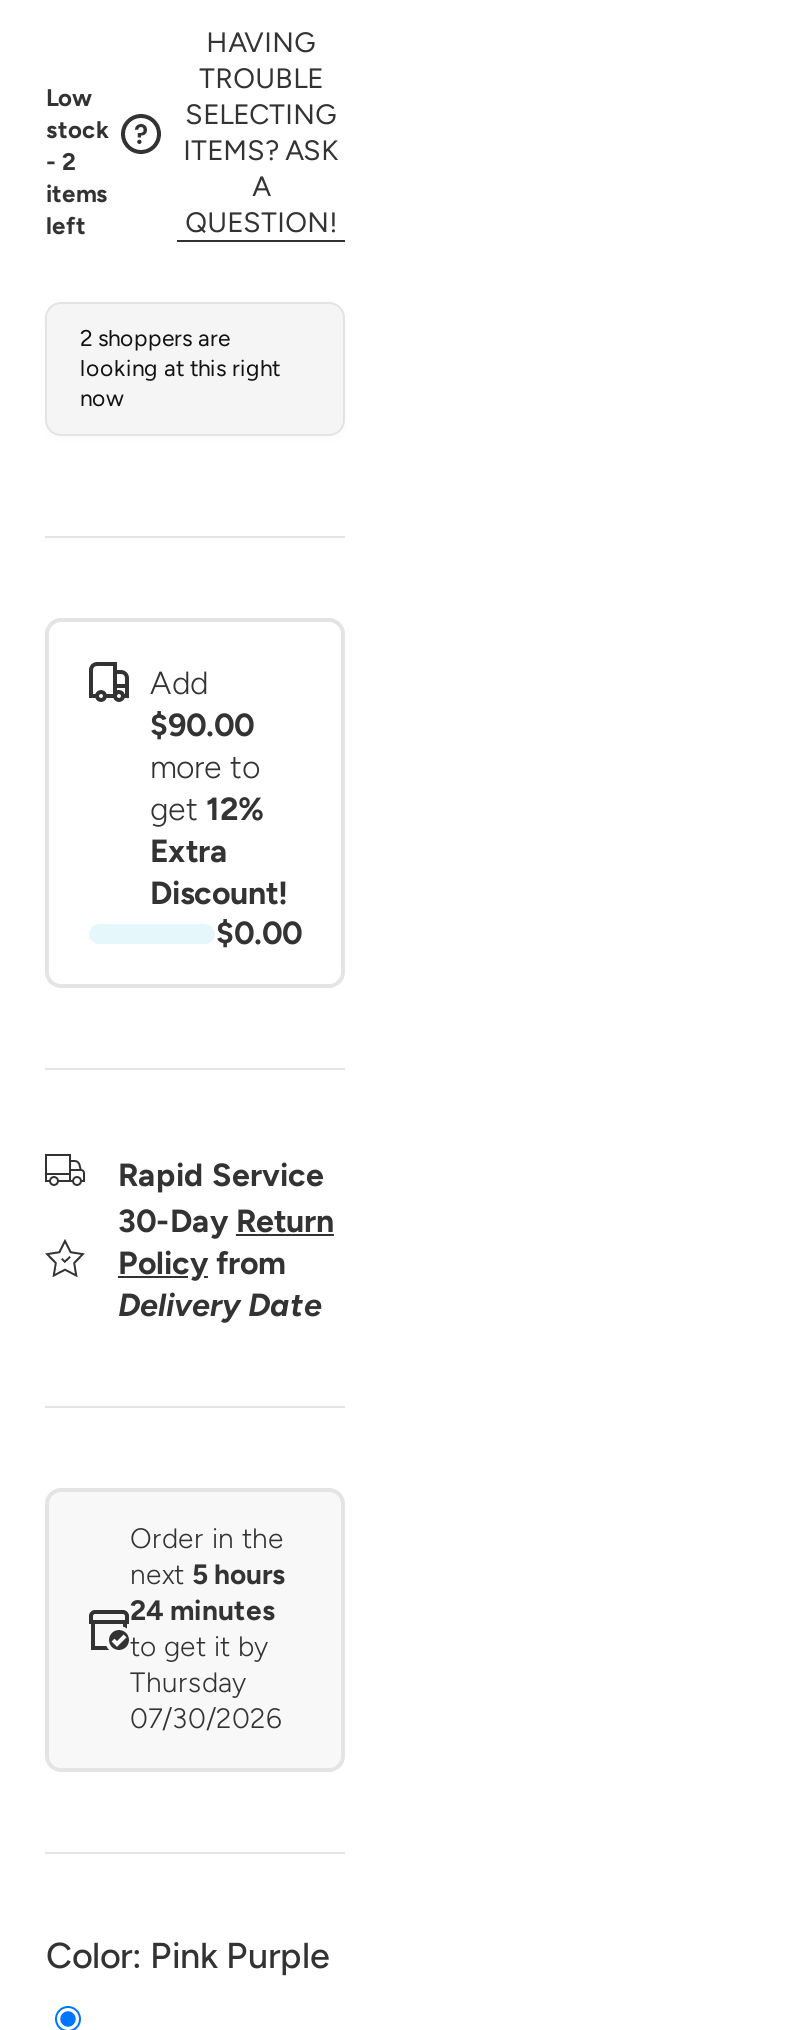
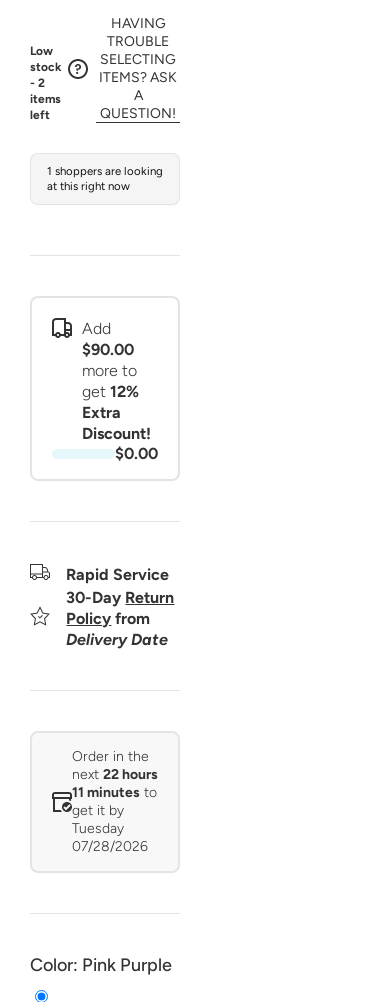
[80,324,280,412] 2 shoppers are | looking at this right | now -> [47,164,163,193] 1 shoppers are looking | at this right now
[130,1558,286,1736] next 5 hours | 24 minutes | to get it by | Thursday | 07/30/2026 -> [72,766,158,855] next 22 hours | 11 minutes to | get it by | Tuesday | 07/28/2026

